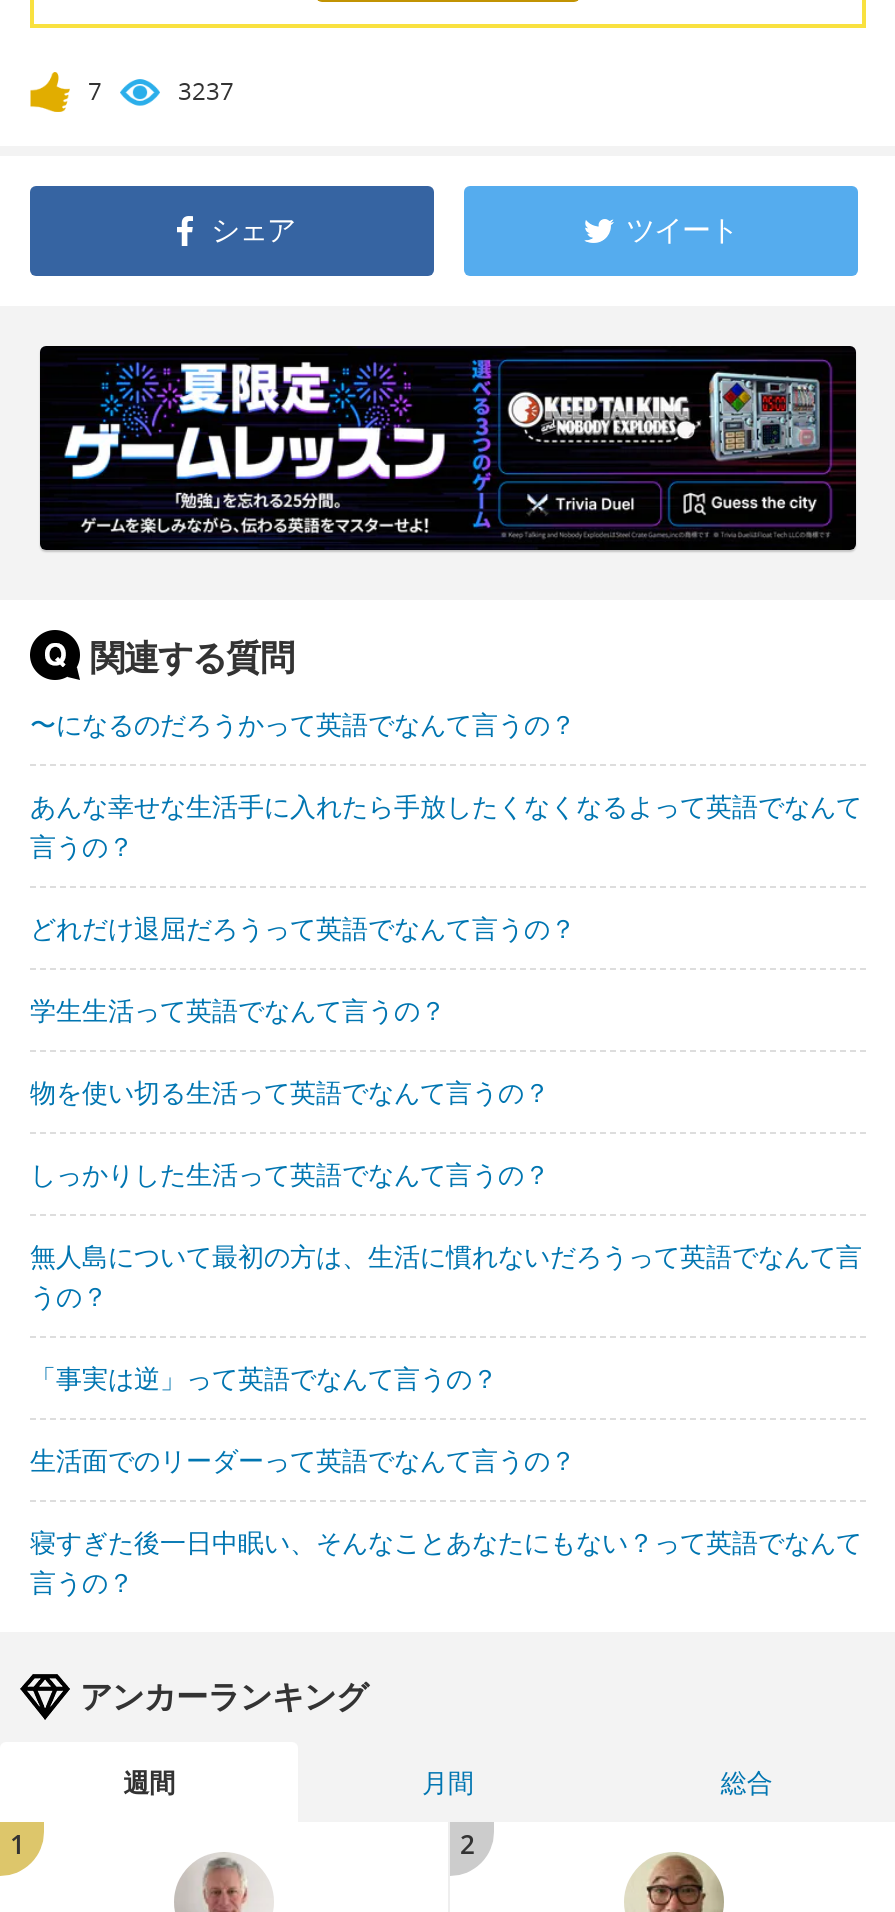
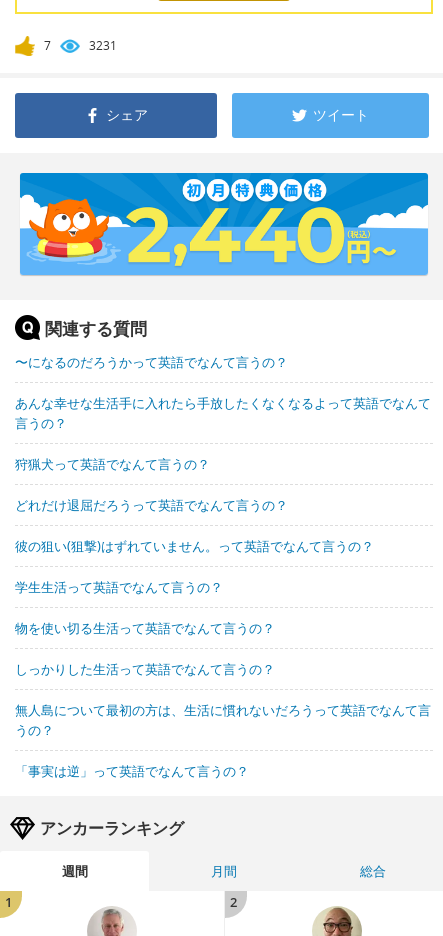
[178,74,234,108] 3237 -> [89,37,117,54] 3231
[38,344,858,552] [image] -> [19,172,429,276] [image]
none -> [15,455,210,473] 狩猟犬って英語でなんて言うの？
moved [30,910,576,946] -> [15,496,288,514]: どれだけ退屈だろうって英語でなんて言うの？
none -> [15,537,374,555] 彼の狙い(狙撃)はずれていません。って英語でなんて言うの？
moved [30,992,862,1396] -> [15,578,431,780]: 学生生活って英語でなんて言うの？ | 物を使い切る生活って英語でなんて言うの？ | しっかりした生活って英語でなんて言うの？ | 無人島について最初の方は、生活に慣れないだろうって英語でなんて言 | うの？ | 「事実は逆」って英語でなんて言うの？
[30,1442,862,1600] 生活面でのリーダーって英語でなんて言うの？ | 寝すぎた後一日中眠い、そんなことあなたにもない？って英語でなんて | 言うの？ -> none

